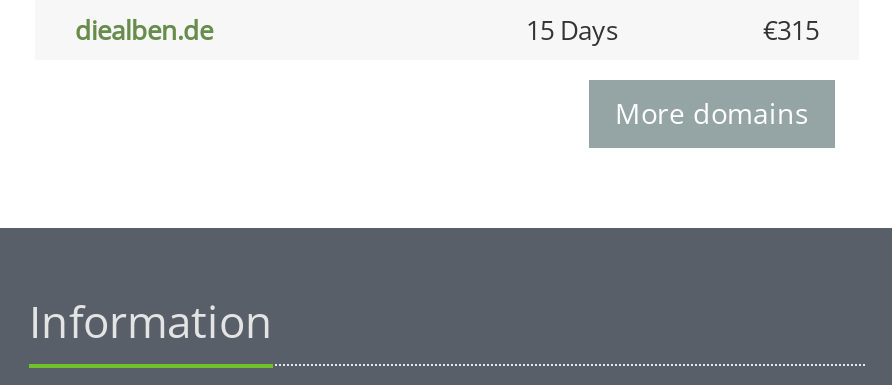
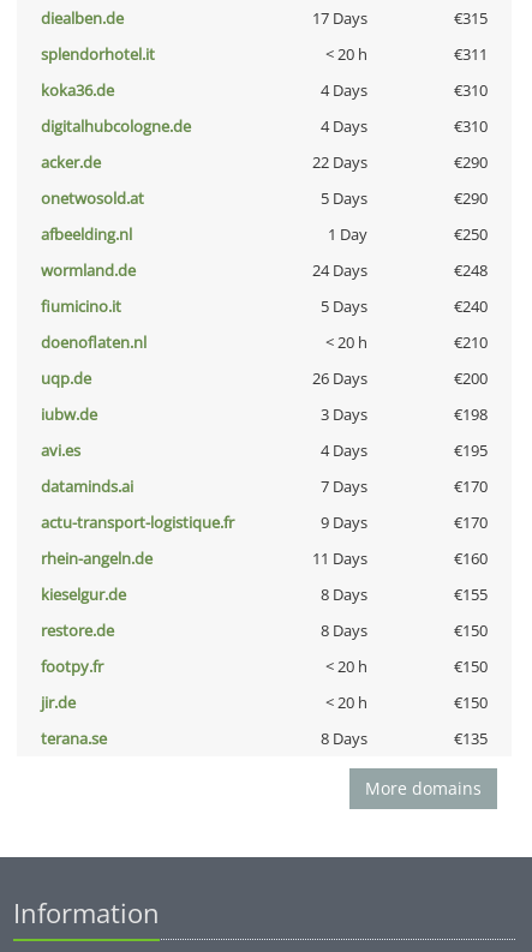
[526,12,618,48] 15 Days -> [312,7,367,29] 17 Days
none -> [41,43,488,749] splendorhotel.it | < 20 h | €311 | koka36.de | 4 Days | €310 | digitalhubcologne.de | 4 Days | €310 | acker.de | 22 Days | €290 | onetwosold.at | 5 Days | €290 | afbeelding.nl | 1 Day | €250 | wormland.de | 24 Days | €248 | fiumicino.it | 5 Days | €240 | doenoflaten.nl | < 20 h | €210 | uqp.de | 26 Days | €200 | iubw.de | 3 Days | €198 | avi.es | 4 Days | €195 | dataminds.ai | 7 Days | €170 | actu-transport-logistique.fr | 9 Days | €170 | rhein-angeln.de | 11 Days | €160 | kieselgur.de | 8 Days | €155 | restore.de | 8 Days | €150 | footpy.fr | < 20 h | €150 | jir.de | < 20 h | €150 | terana.se | 8 Days | €135

